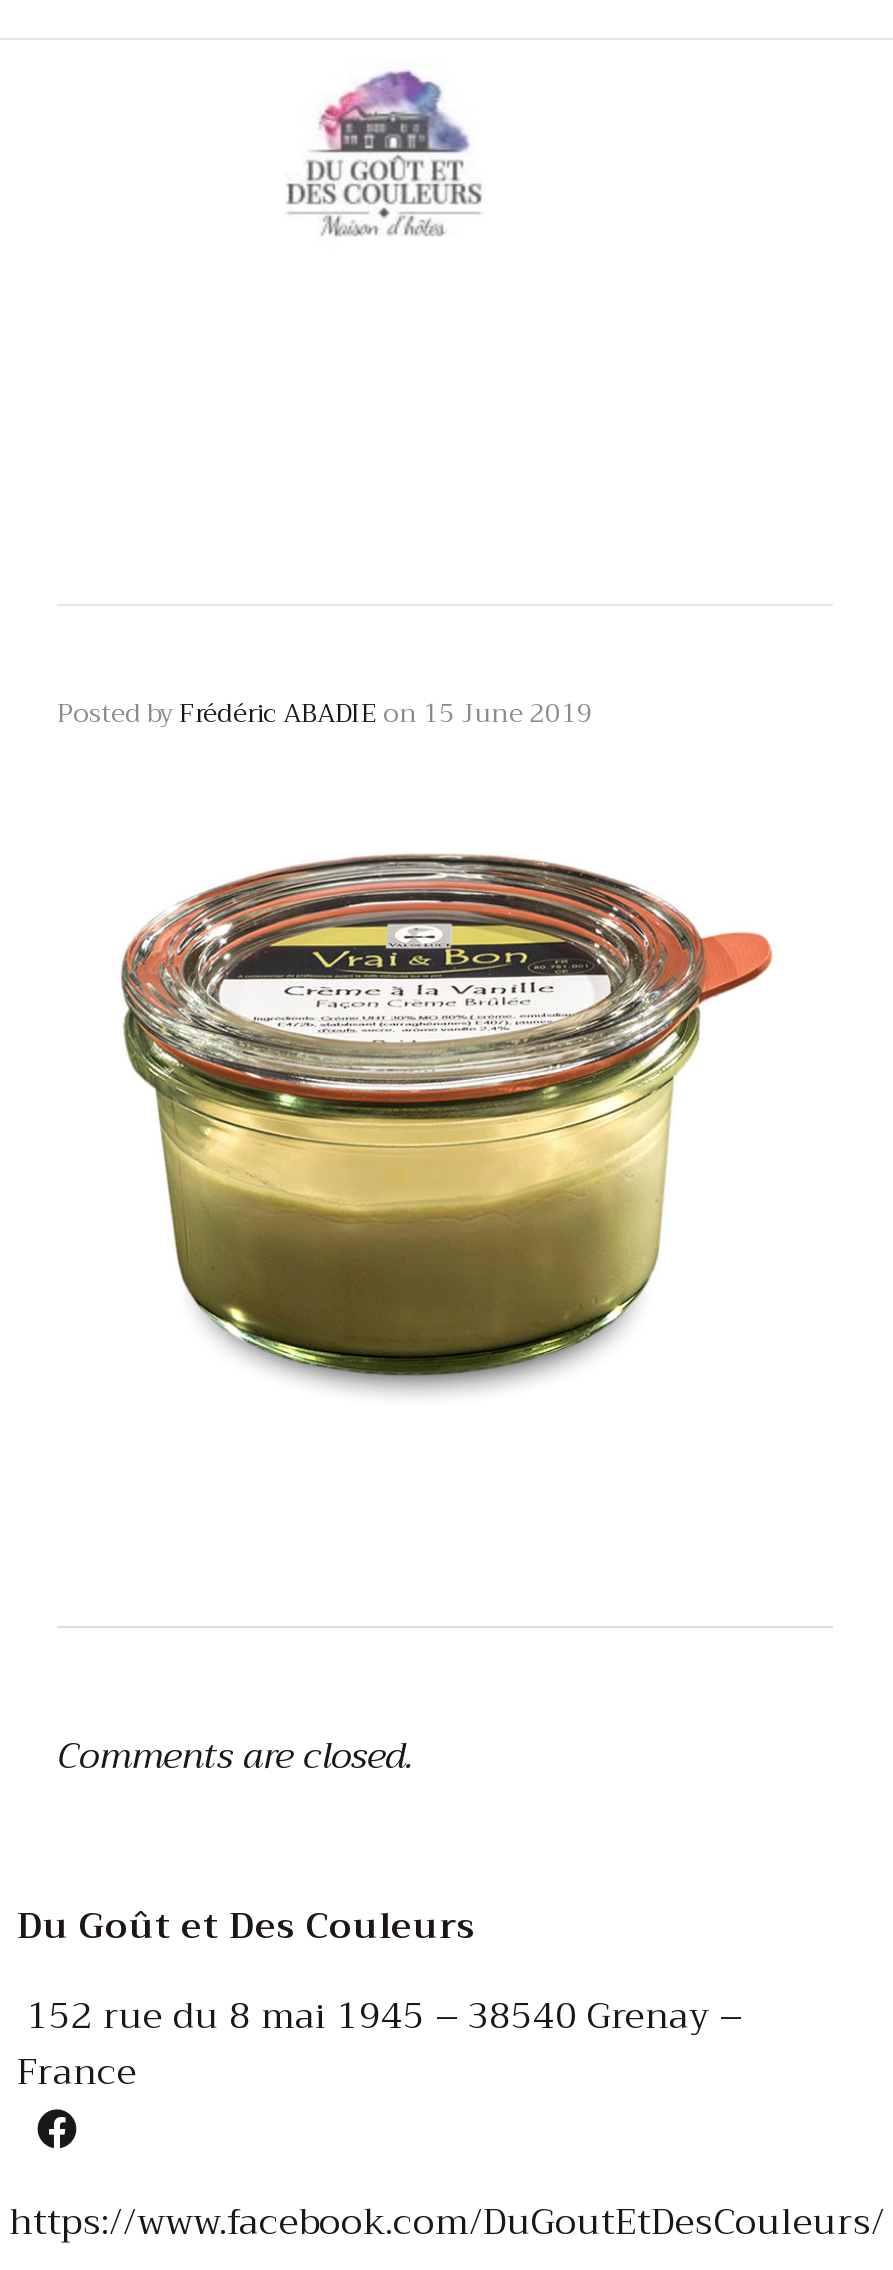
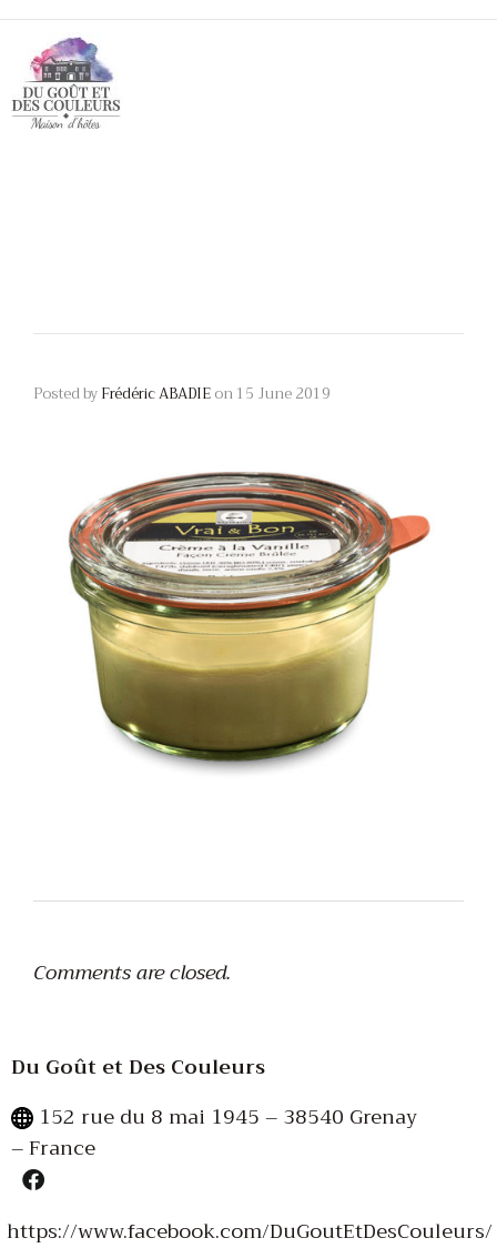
none -> [12,37,121,129] [image]
[287,70,483,238] [image] -> none

